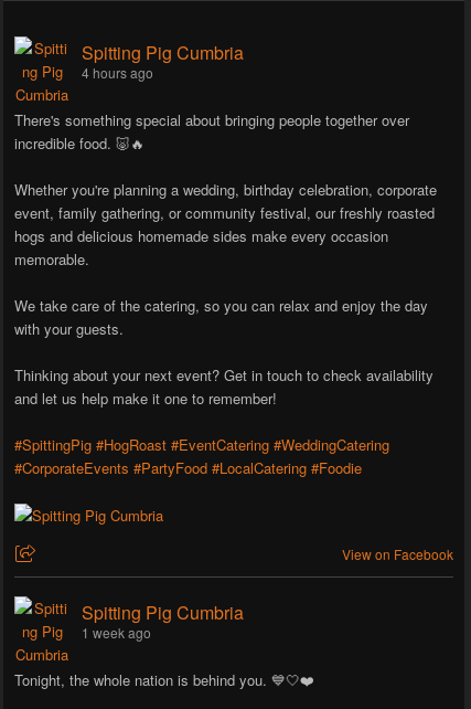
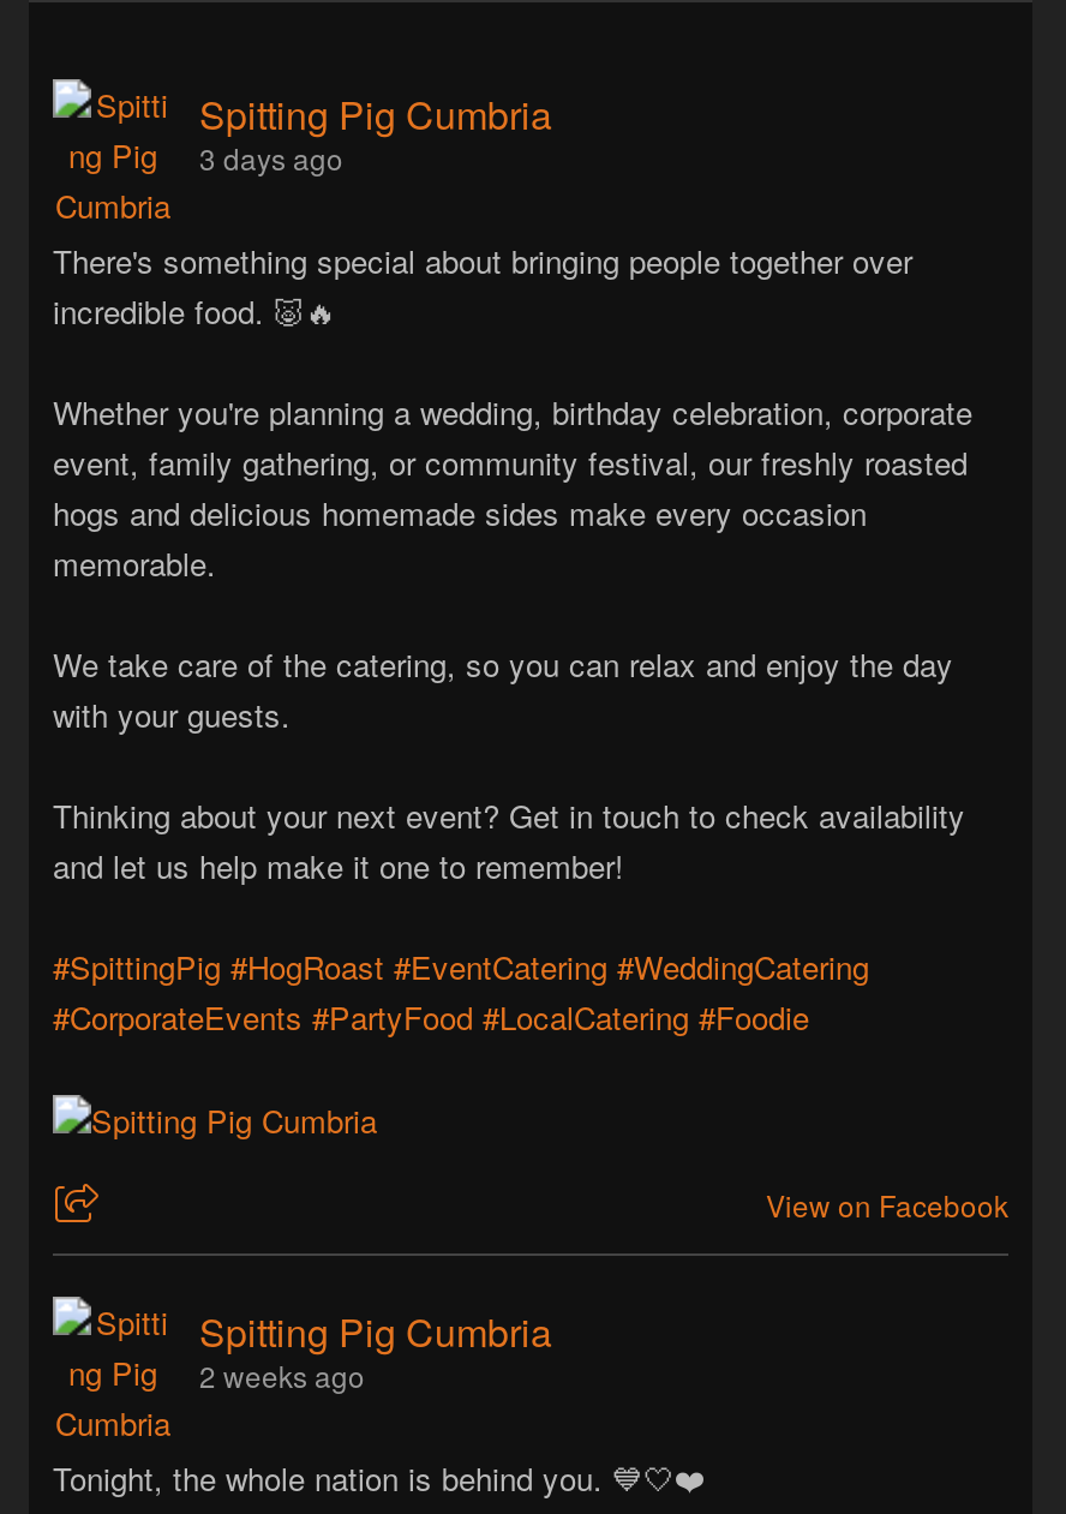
[82,63,153,82] 4 hours ago -> [199,138,343,179] 3 days ago
[82,623,151,642] 1 week ago -> [199,1356,365,1396] 2 weeks ago

